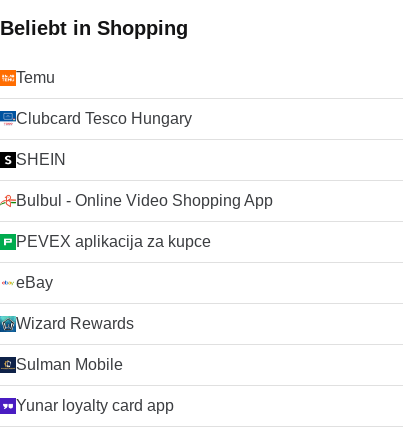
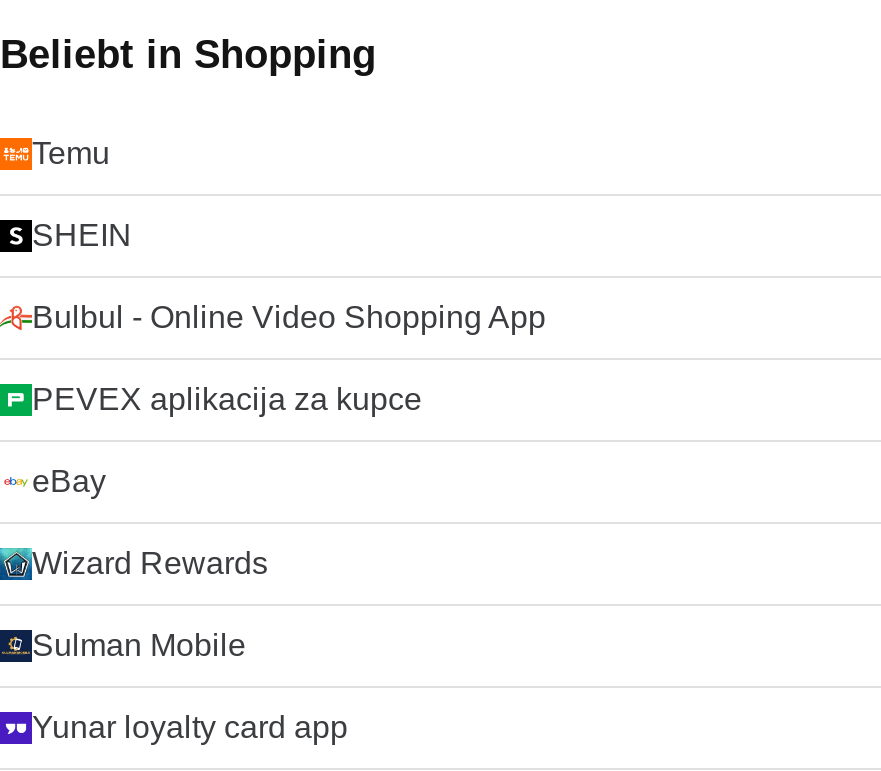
[16,110,192,127] Clubcard Tesco Hungary -> none

